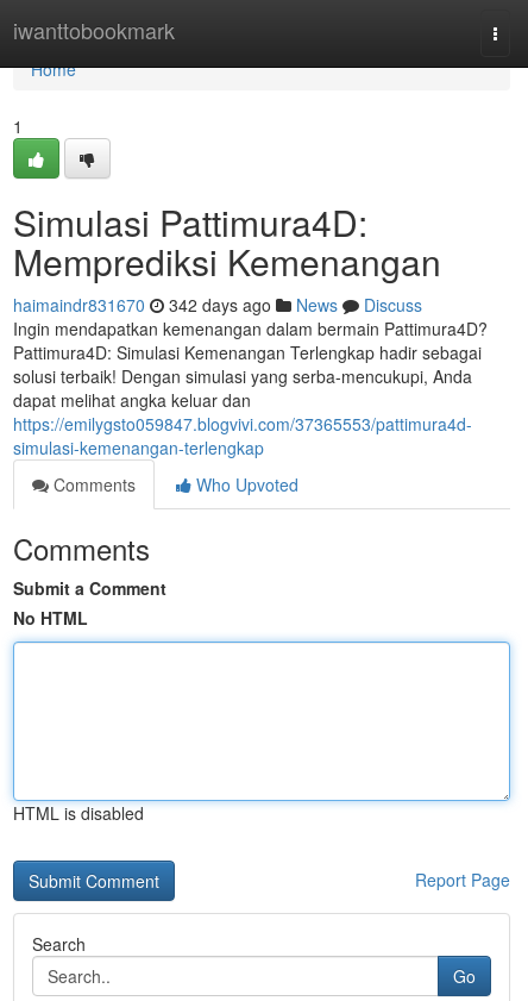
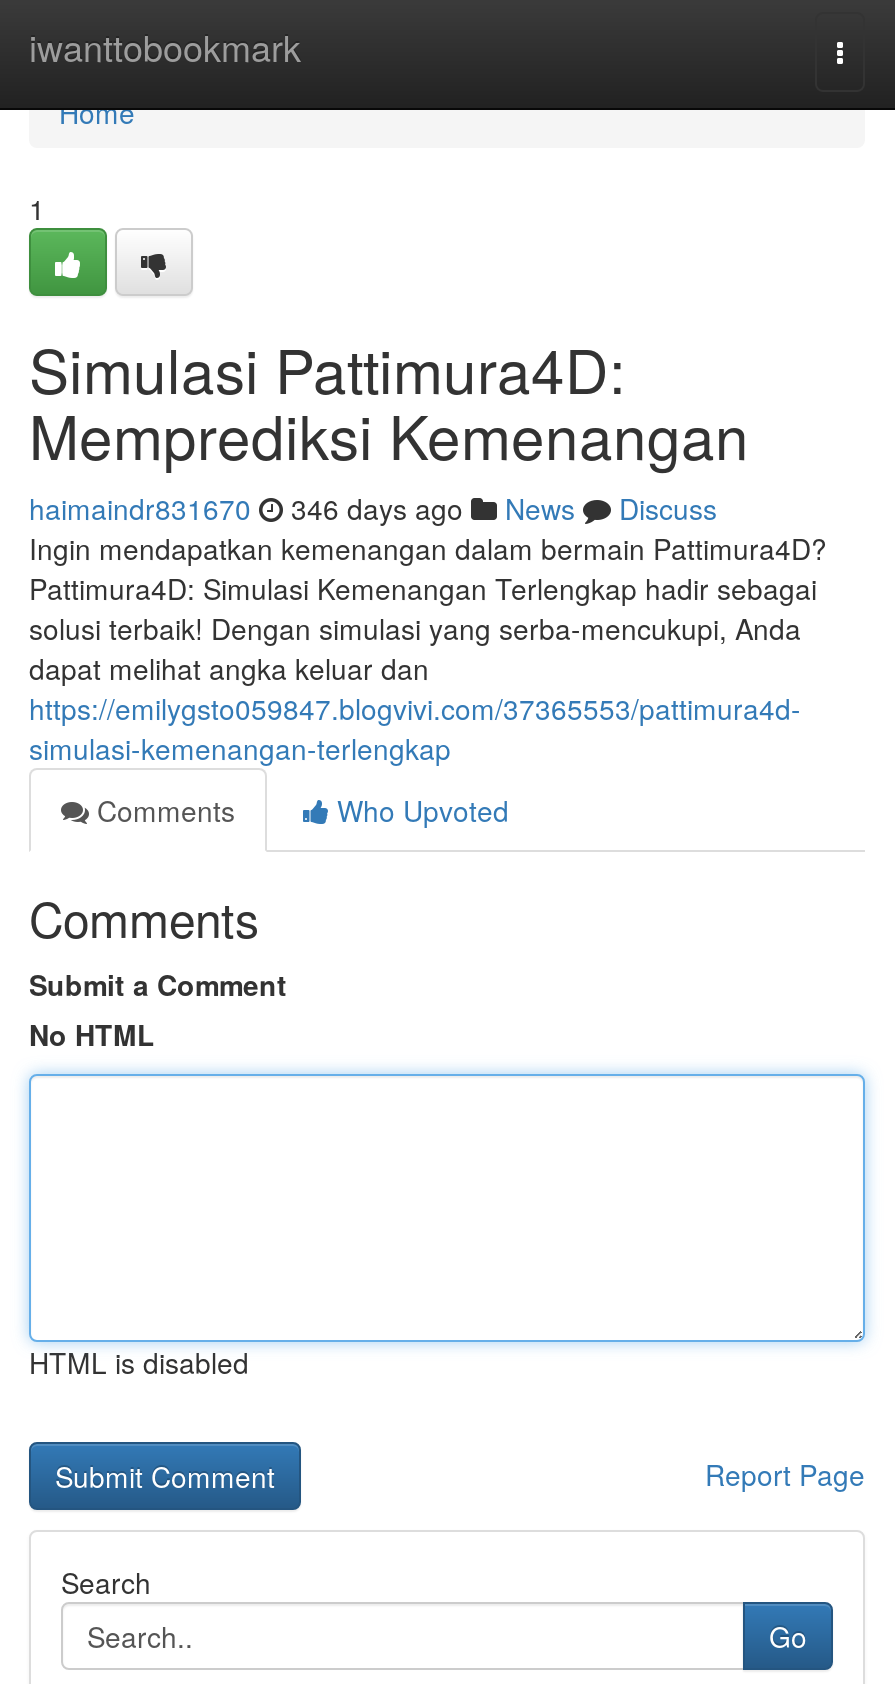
[13,293,422,317] haimaindr831670 342 days ago News Discuss -> [29,488,717,528] haimaindr831670 346 days ago News Discuss

